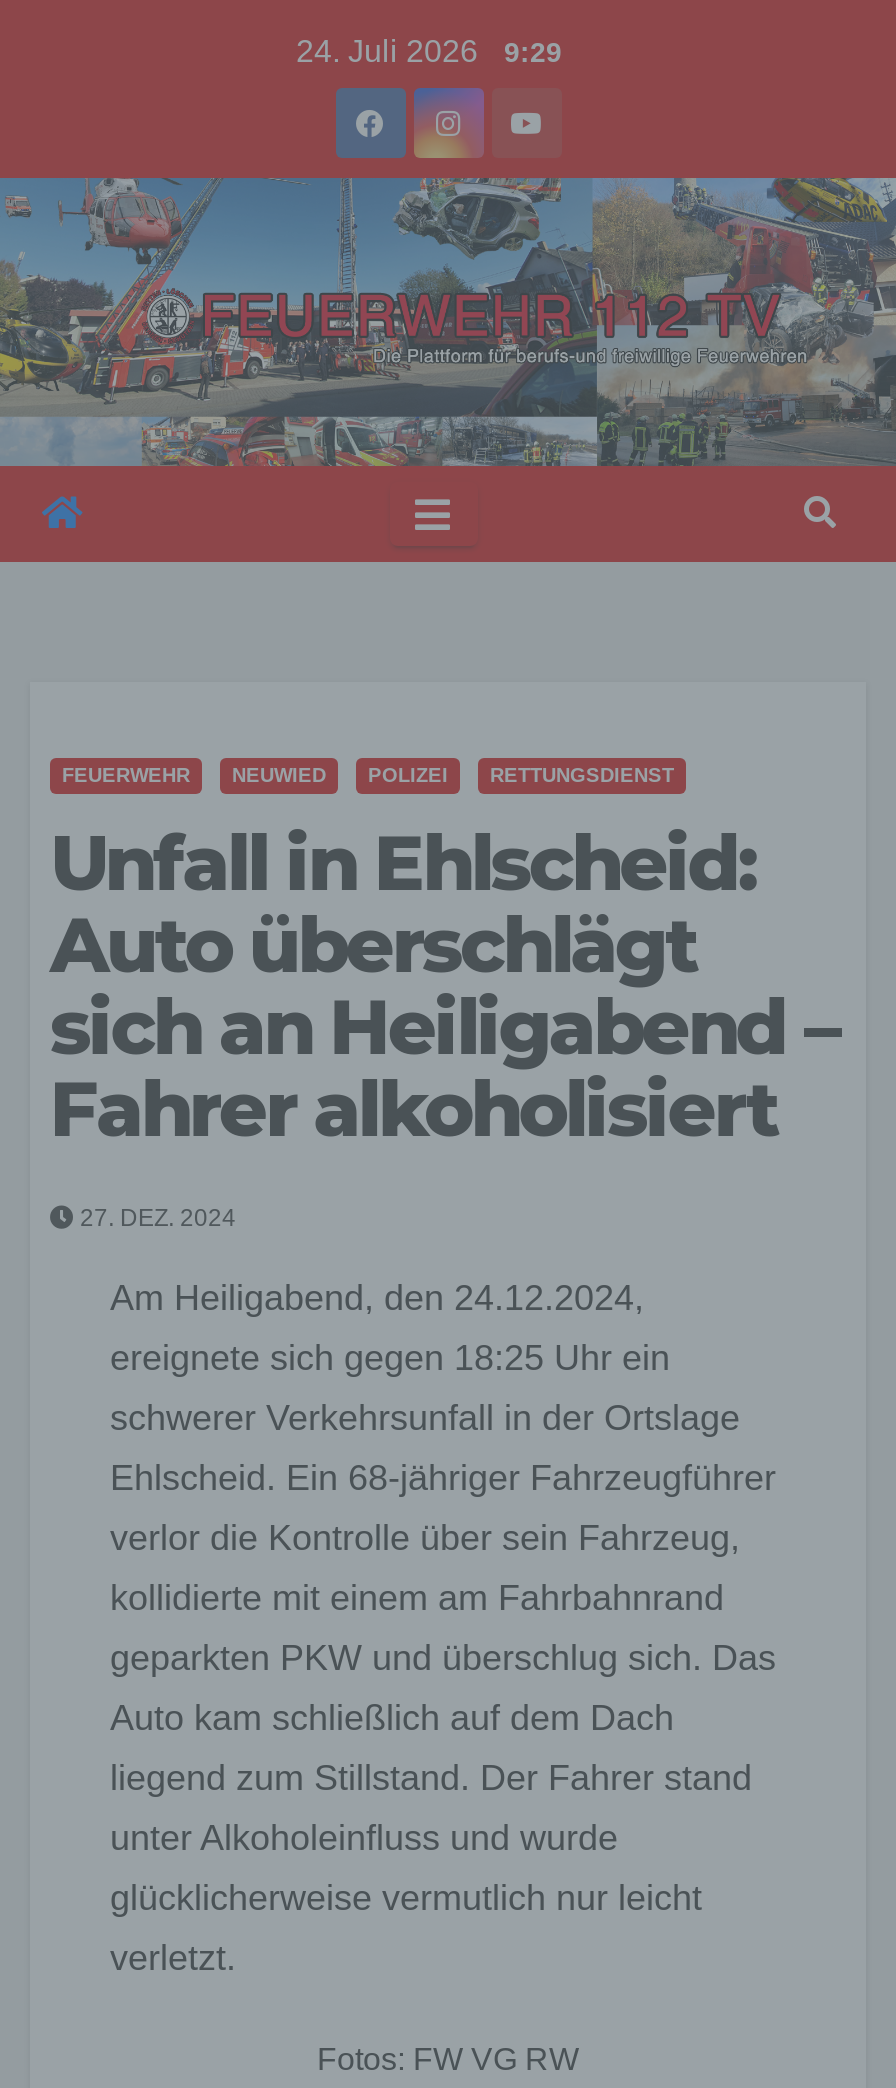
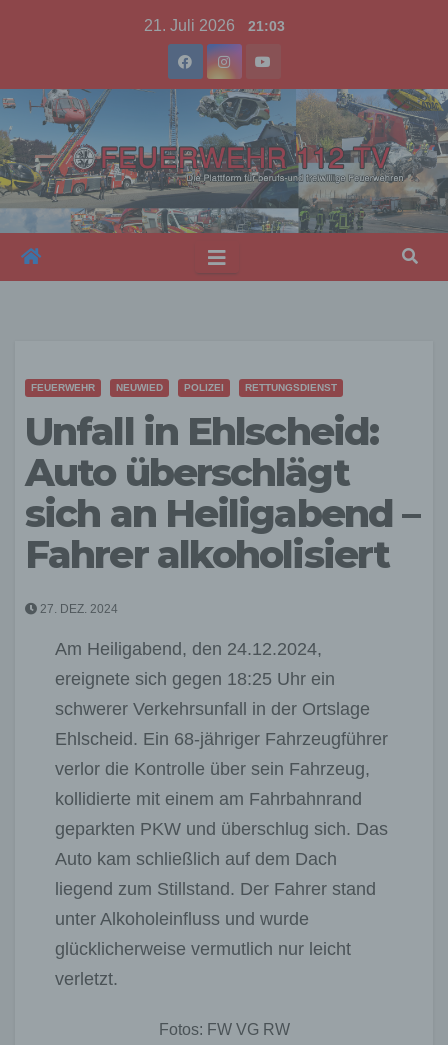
[296,34,562,68] 24. Juli 2026 9:29 -> [144,17,285,34] 21. Juli 2026 21:03

